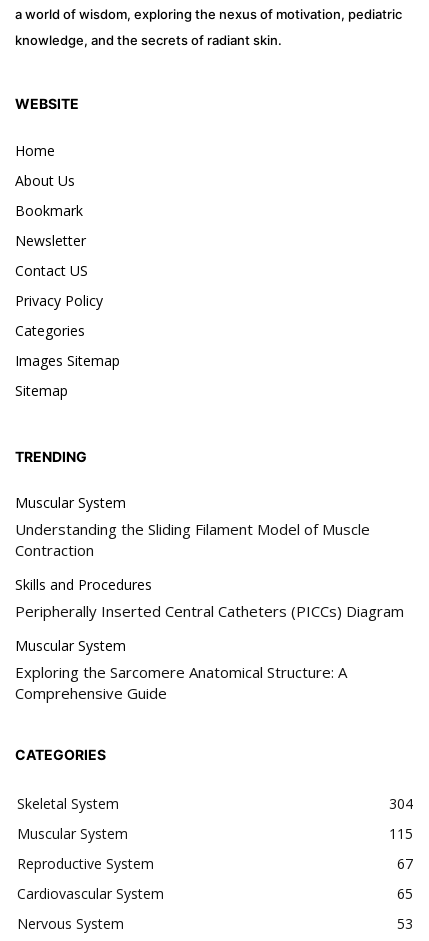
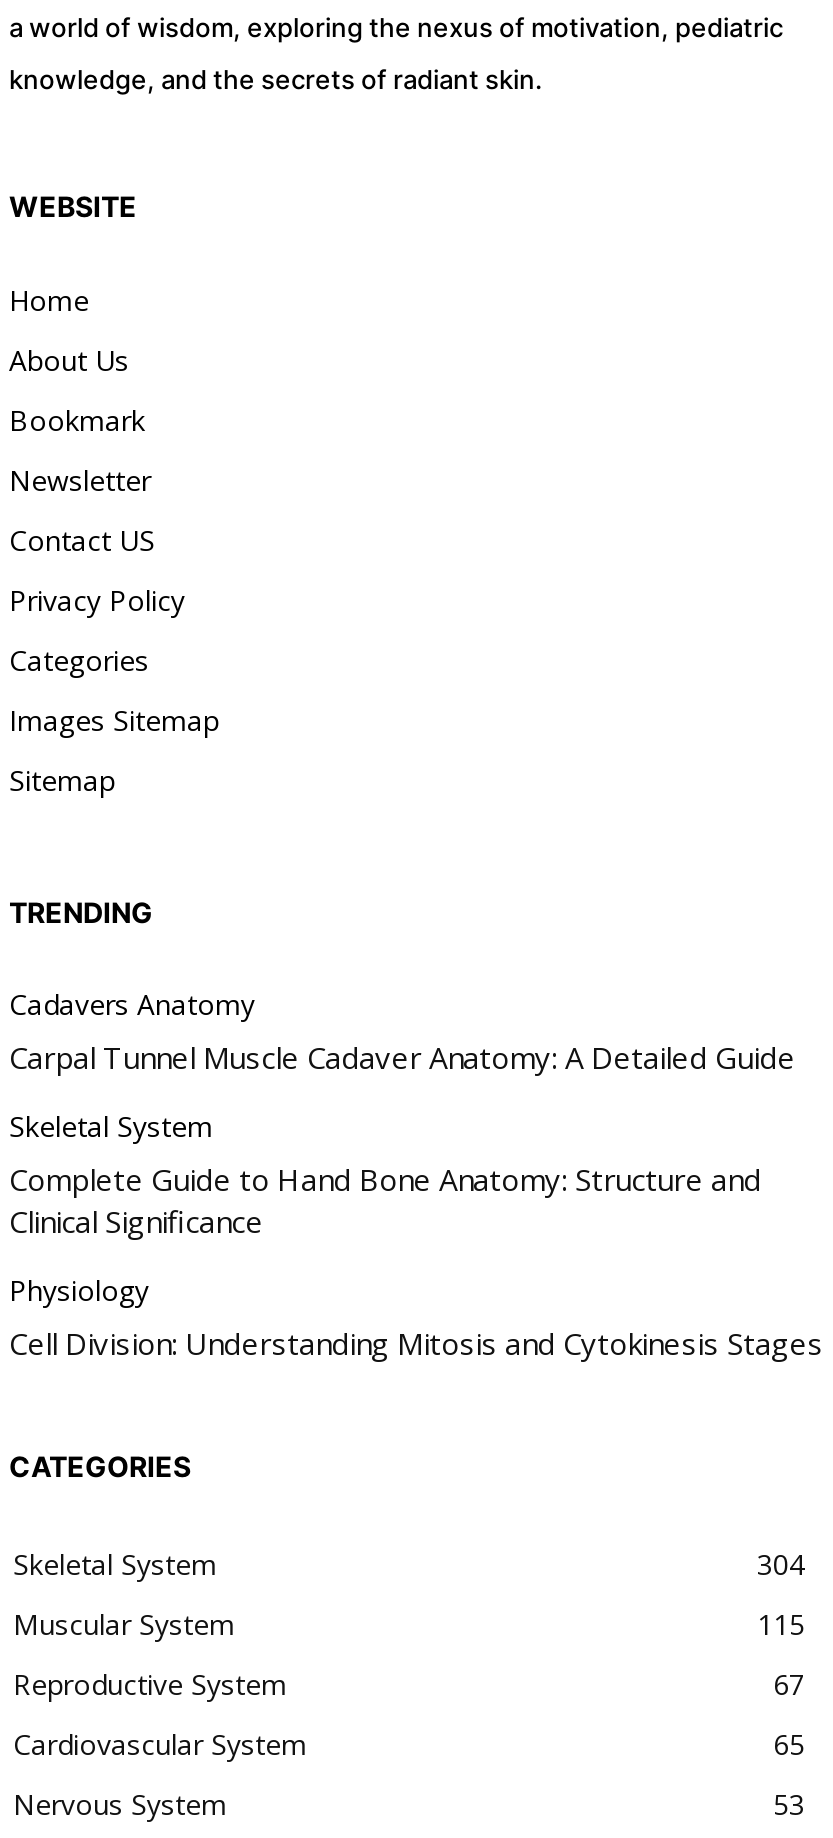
[15,492,370,559] Muscular System | Understanding the Sliding Filament Model of Muscle | Contraction -> [9,984,795,1076] Cadavers Anatomy | Carpal Tunnel Muscle Cadaver Anatomy: A Detailed Guide
[15,574,404,620] Skills and Procedures | Peripherally Inserted Central Catheters (PICCs) Diagram -> [9,1106,761,1240] Skeletal System | Complete Guide to Hand Bone Anatomy: Structure and | Clinical Significance
[15,635,347,702] Muscular System | Exploring the Sarcomere Anatomical Structure: A | Comprehensive Guide -> [9,1270,823,1362] Physiology | Cell Division: Understanding Mitosis and Cytokinesis Stages

